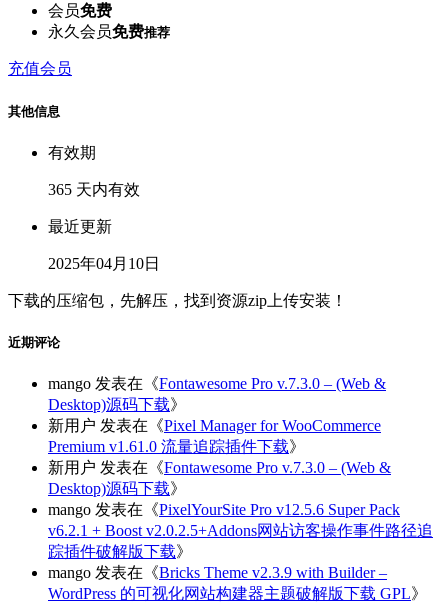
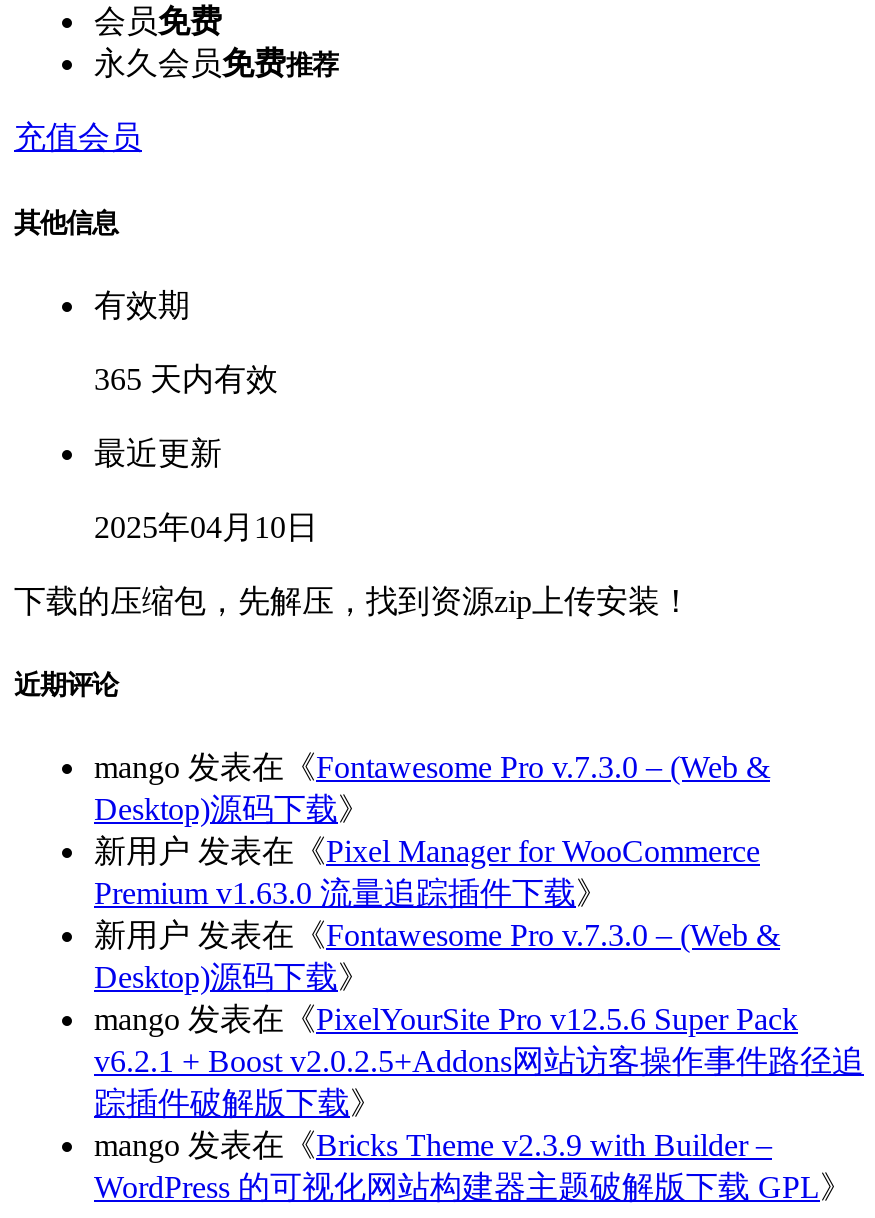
[48,438,305,455] Premium v1.61.0 流量追踪插件下载》 -> [94,876,608,910] Premium v1.63.0 流量追踪插件下载》

